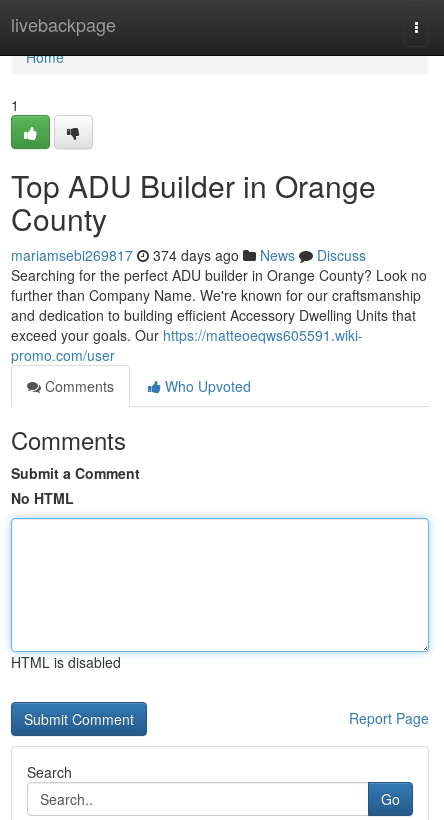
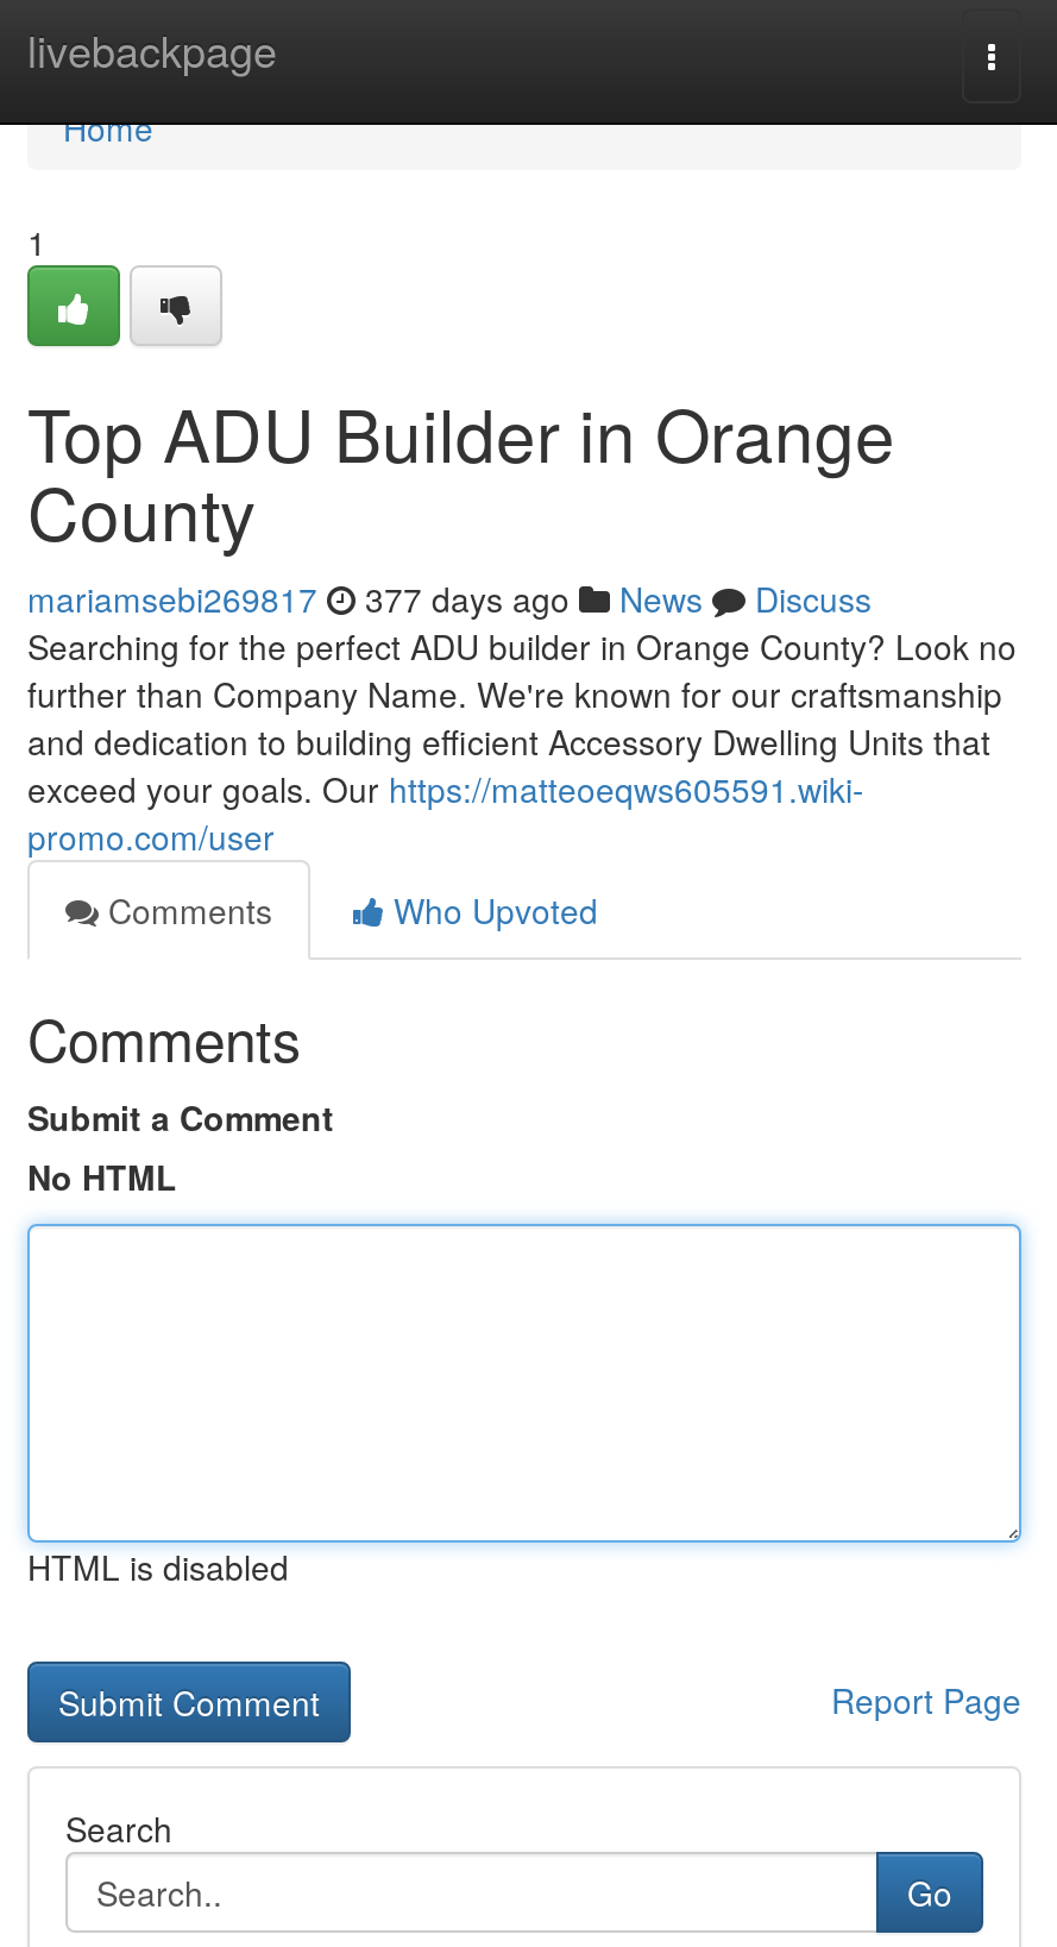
[11,245,366,265] mariamsebi269817 374 days ago News Discuss -> [27,574,872,622] mariamsebi269817 377 days ago News Discuss

